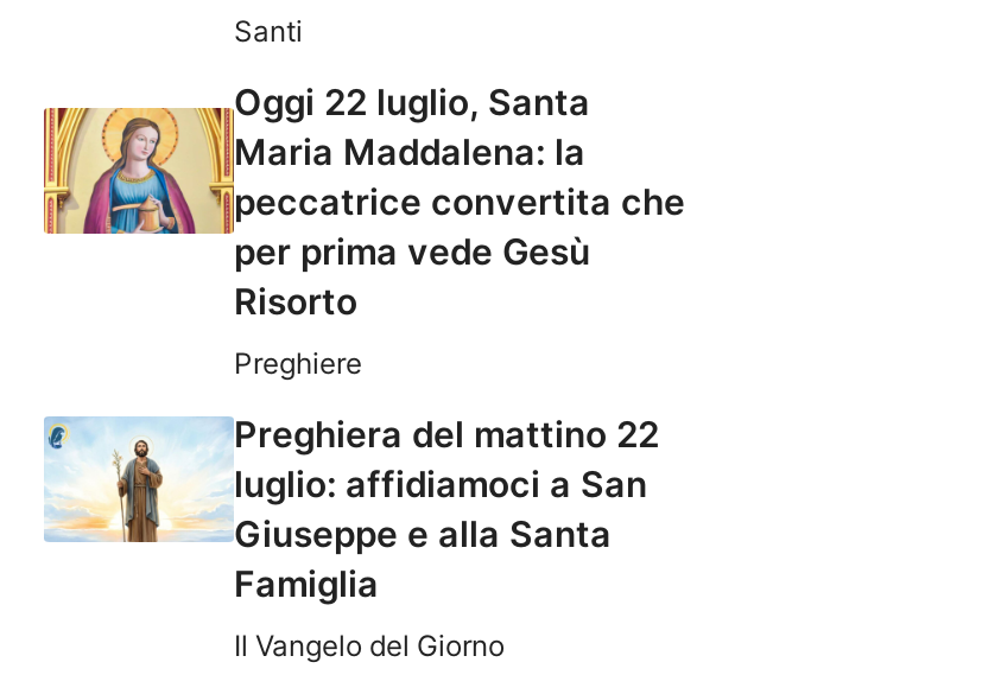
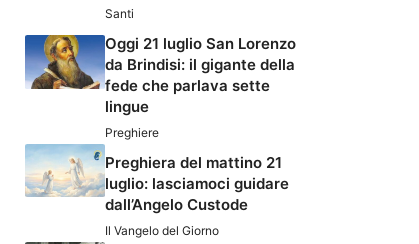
[42,79,685,323] [image] | Oggi 22 luglio, Santa | Maria Maddalena: la | peccatrice convertita che | per prima vede Gesù | Risorto -> [24,34,296,116] [image] | Oggi 21 luglio San Lorenzo | da Brindisi: il gigante della | fede che parlava sette | lingue
[46,411,659,605] [image] | Preghiera del mattino 22 | luglio: affidiamoci a San | Giuseppe e alla Santa | Famiglia -> [25,143,289,214] [image] | Preghiera del mattino 21 | luglio: lasciamoci guidare | dall’Angelo Custode

